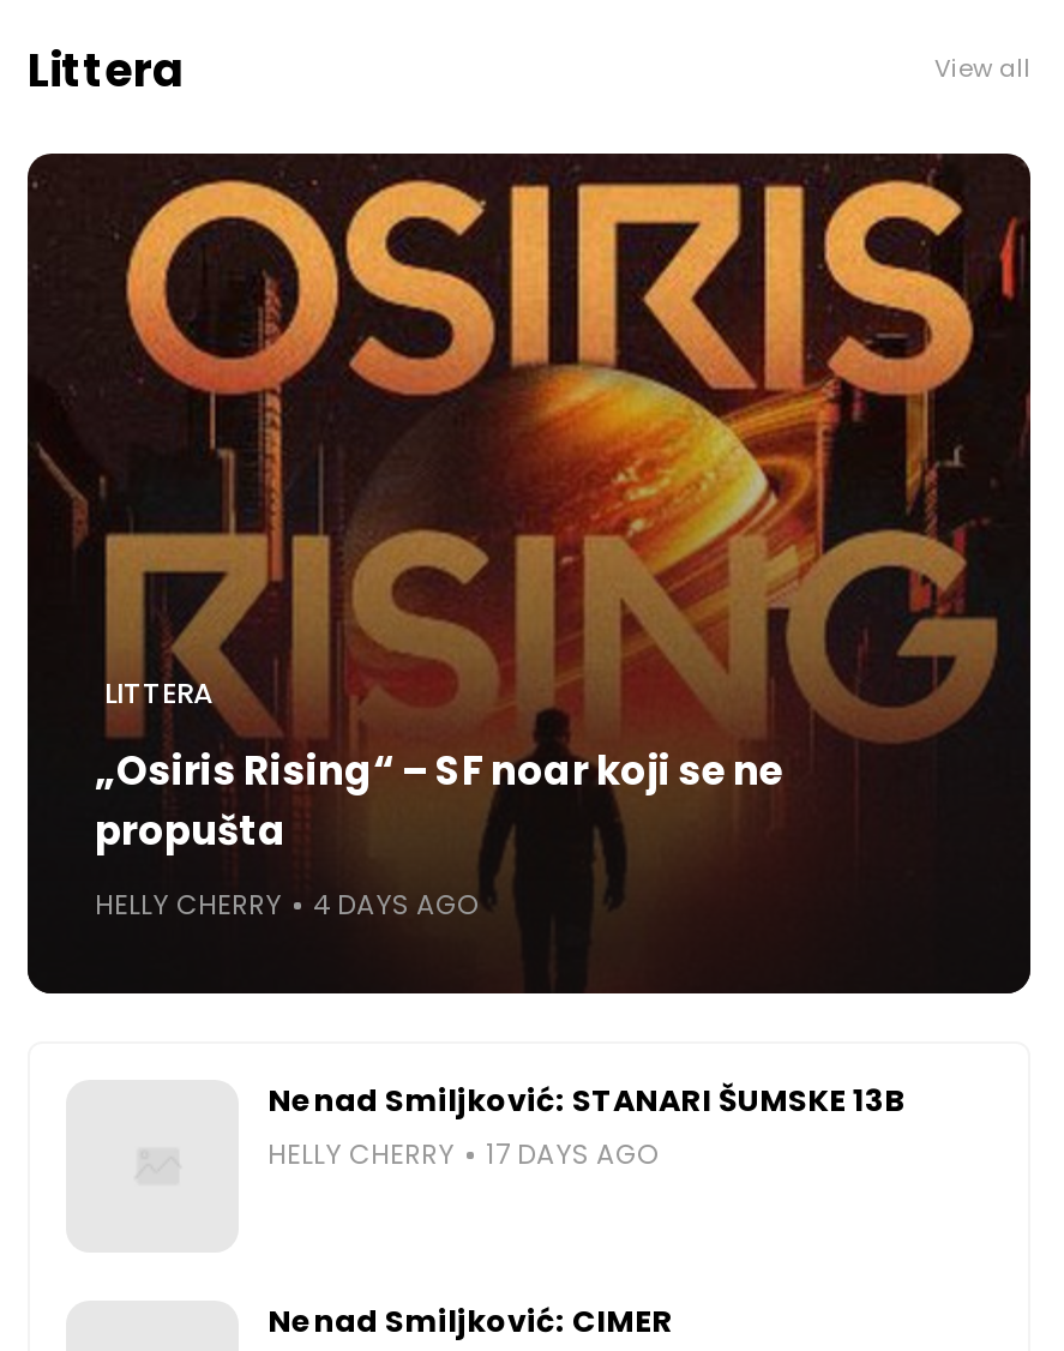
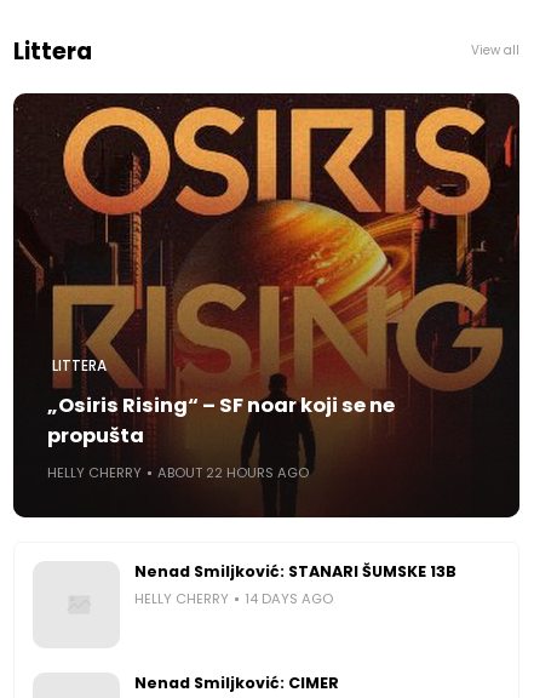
[313,885,479,923] 4 DAYS AGO -> [157,462,309,482] ABOUT 22 HOURS AGO
[267,1134,659,1172] HELLY CHERRY 17 DAYS AGO -> [134,588,333,608] HELLY CHERRY 14 DAYS AGO

